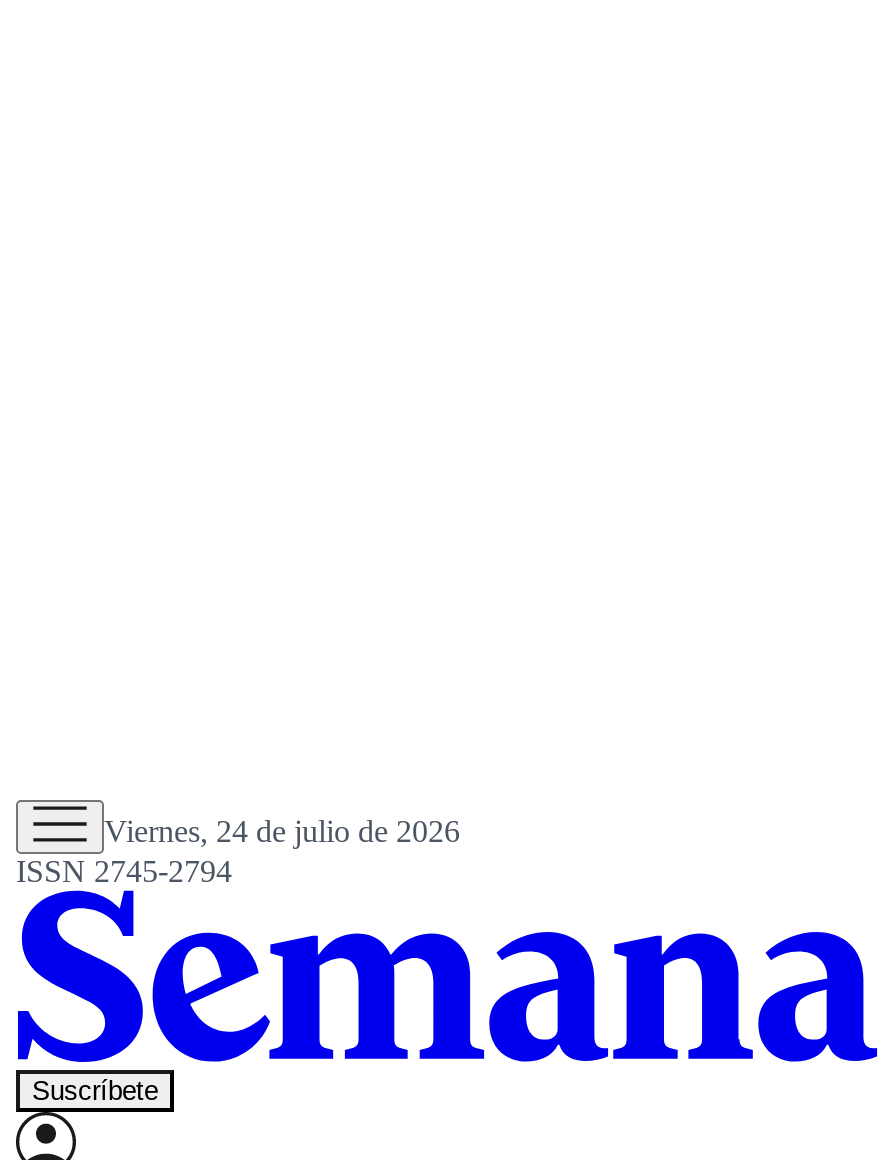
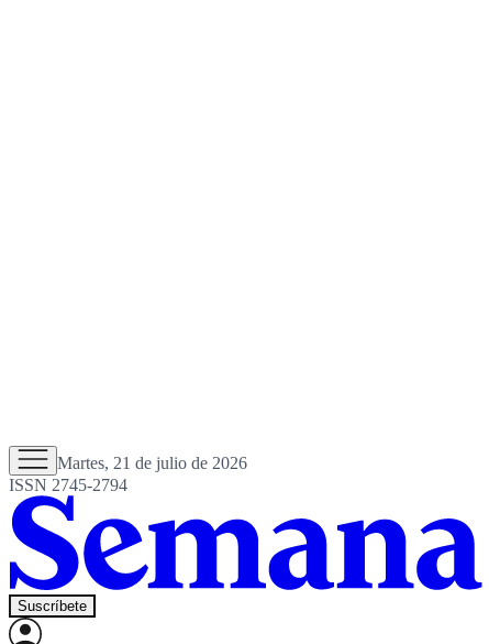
[104,814,460,848] Viernes, 24 de julio de 2026 -> [57,454,247,472] Martes, 21 de julio de 2026

